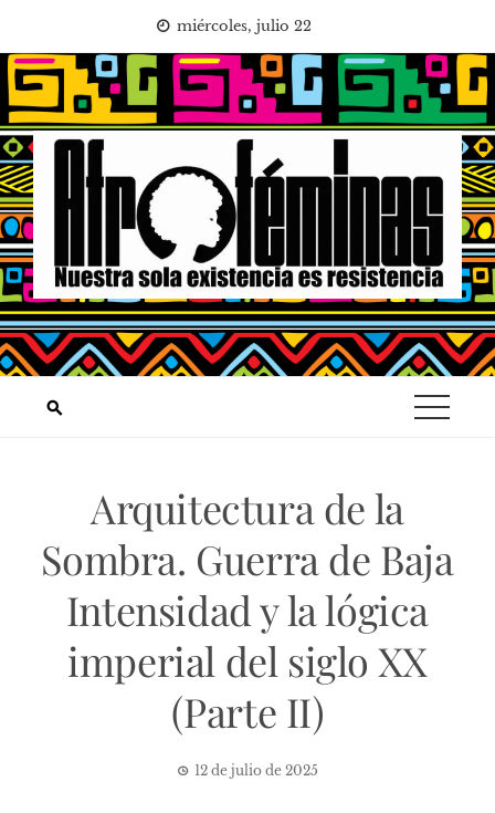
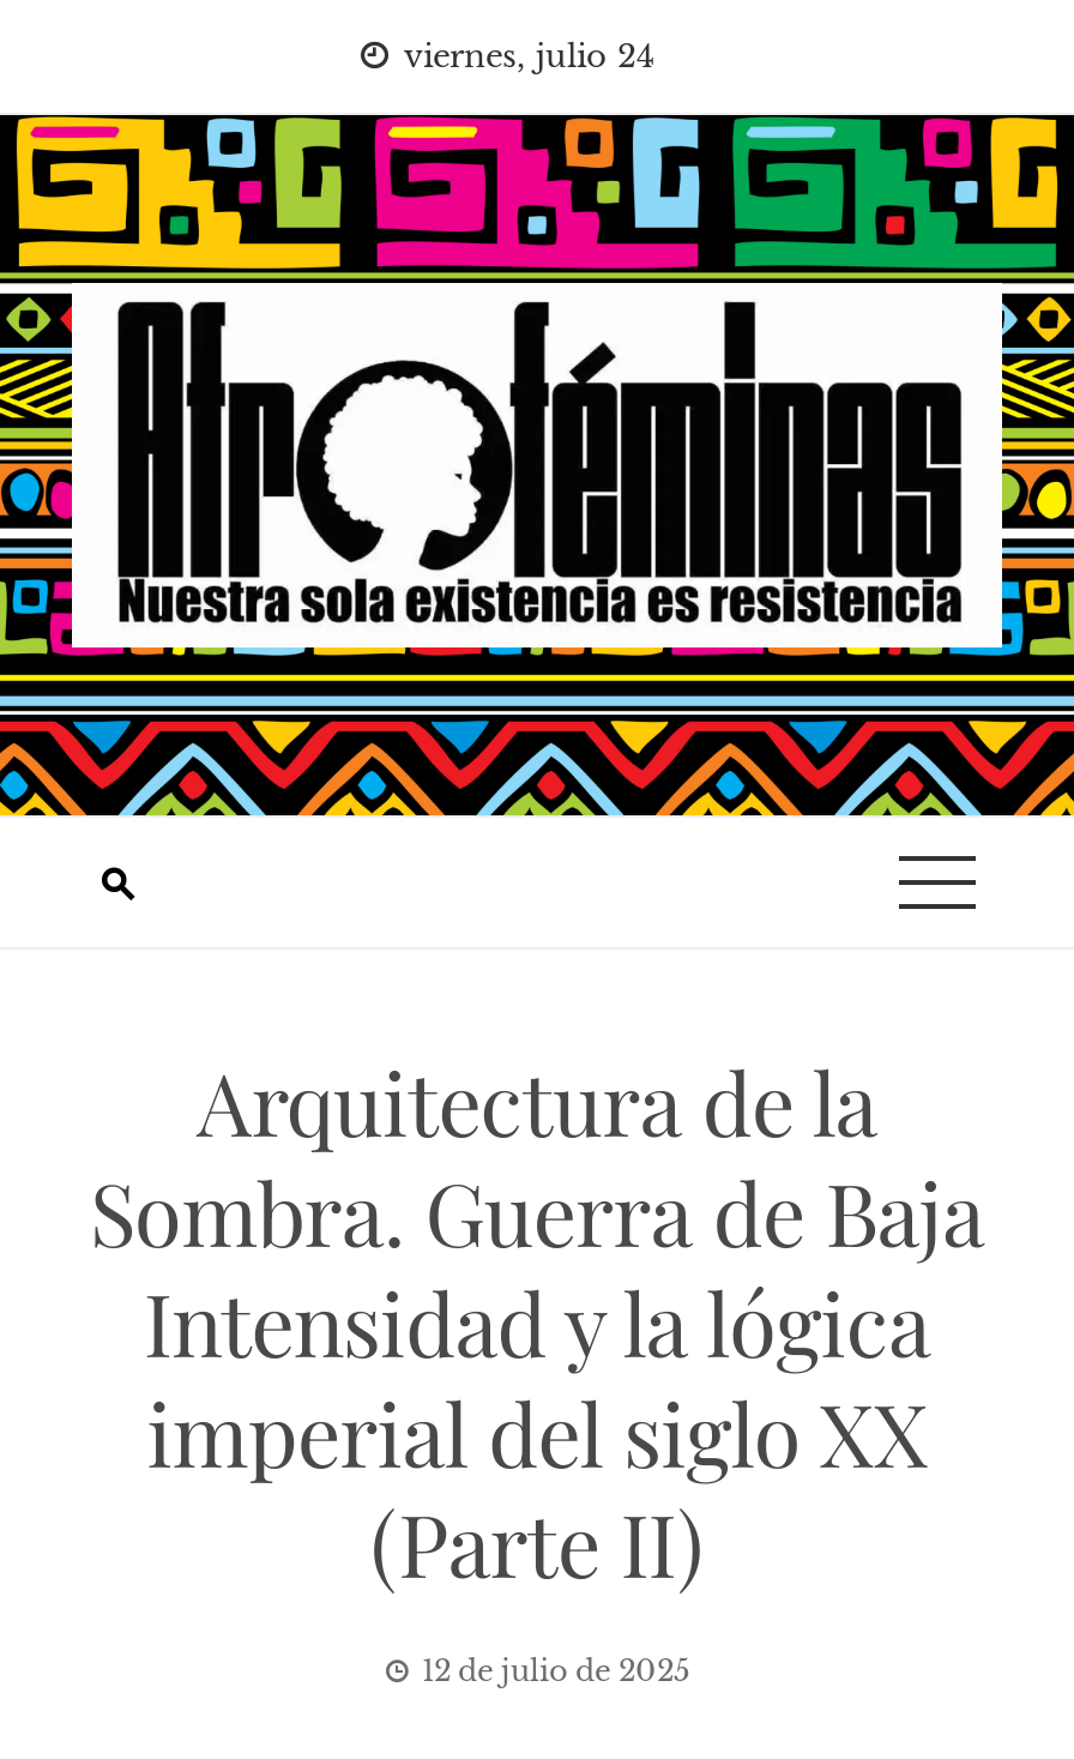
[177,17,312,35] miércoles, julio 22 -> [404,36,656,77] viernes, julio 24

